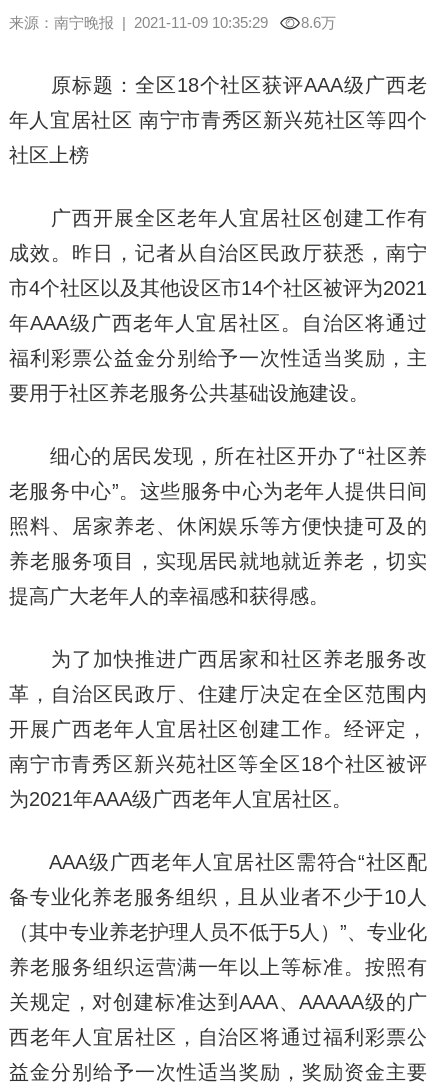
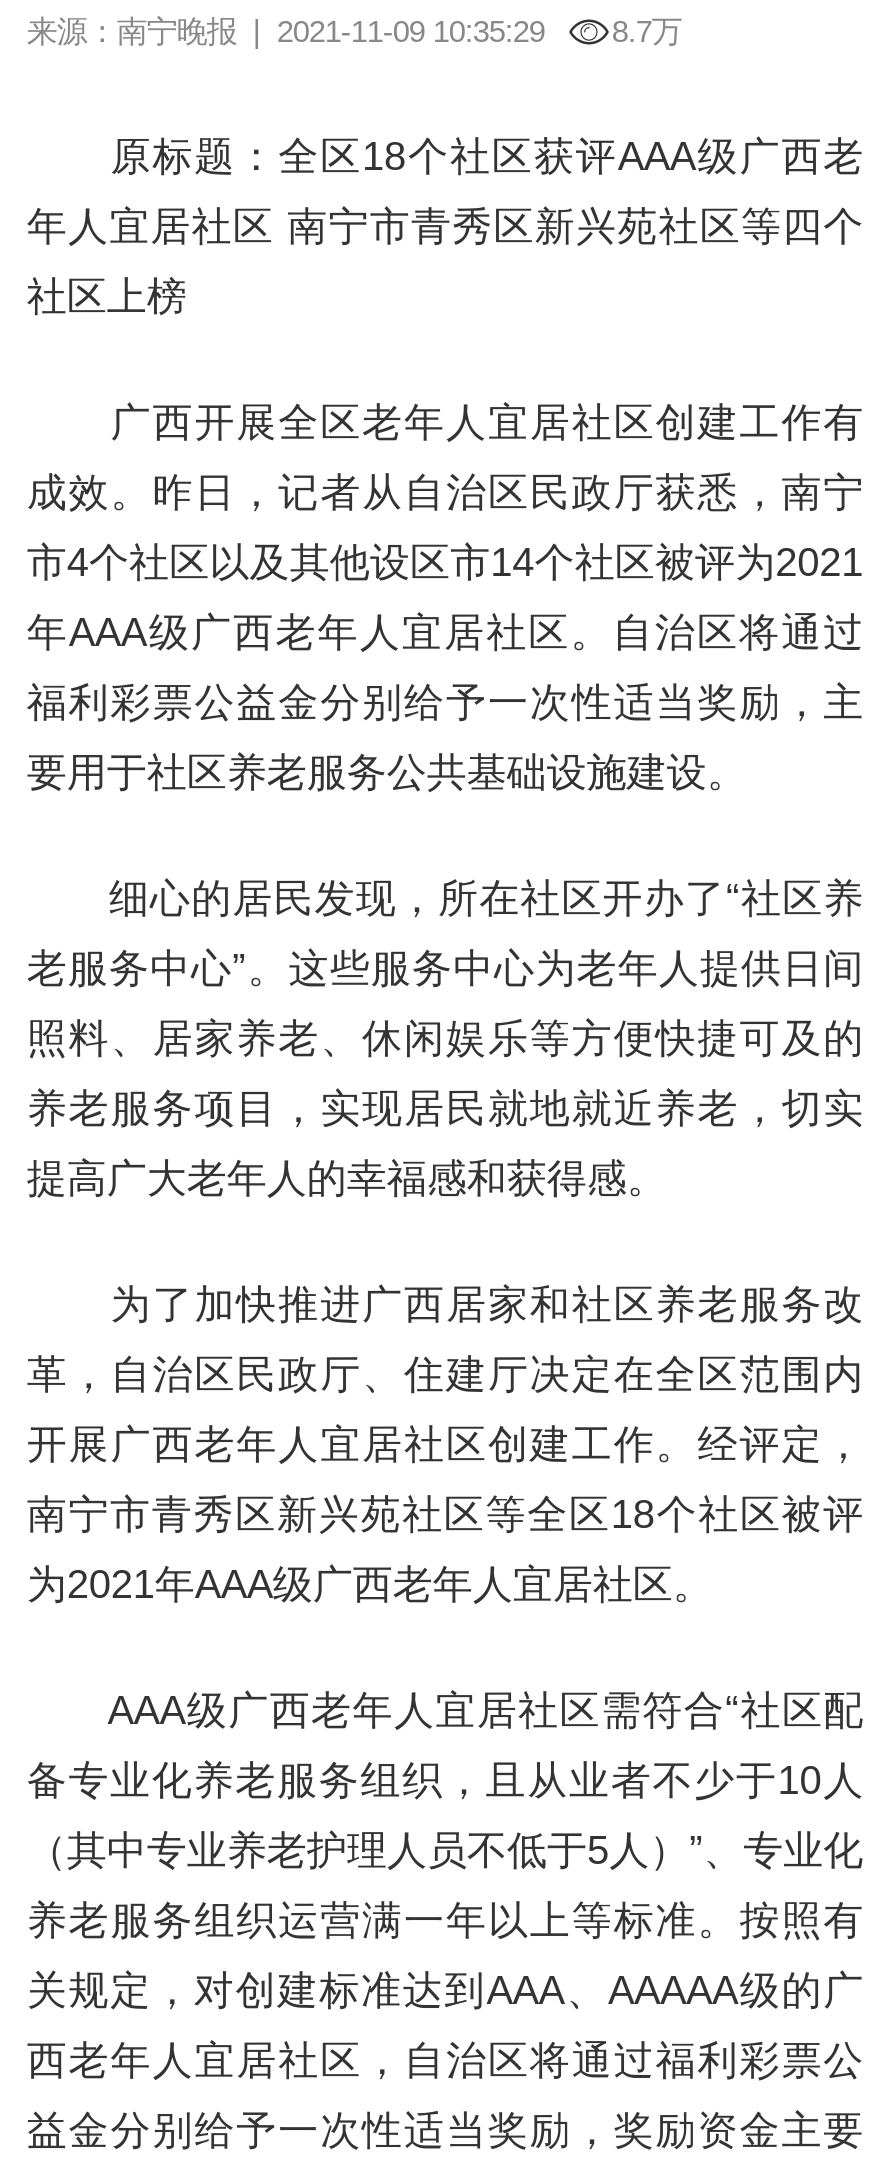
[301,14,336,31] 8.6万 -> [612,13,682,47] 8.7万

